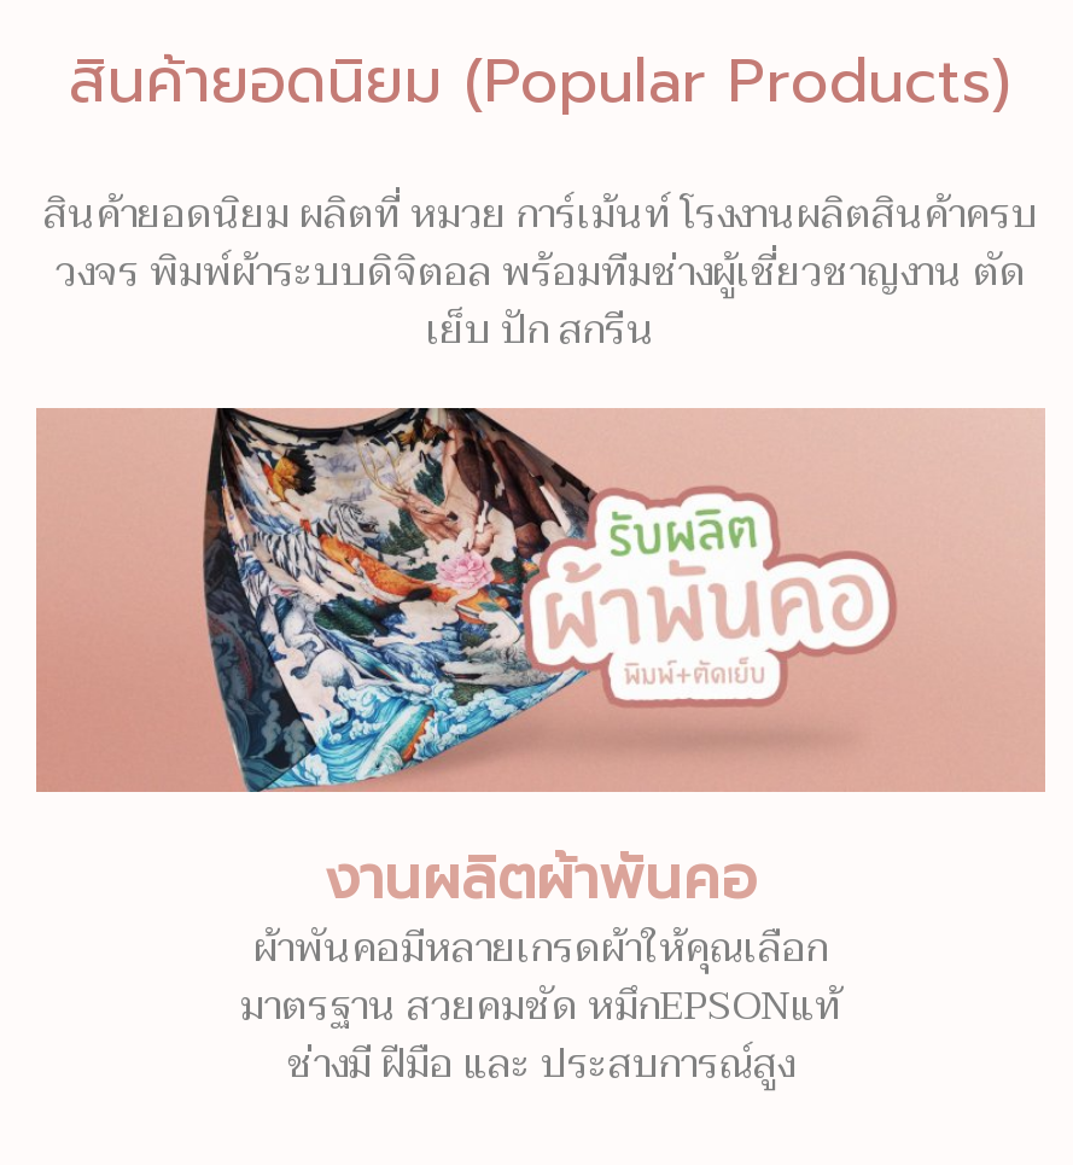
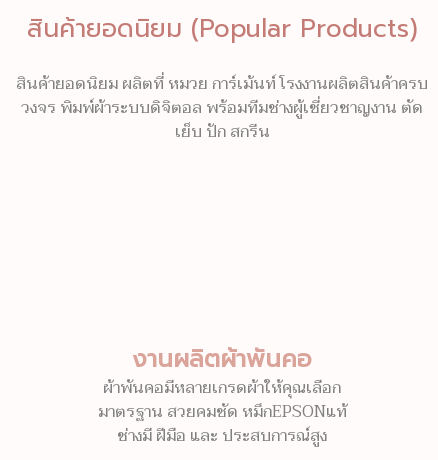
[34,406,1048,794] [image] -> none

